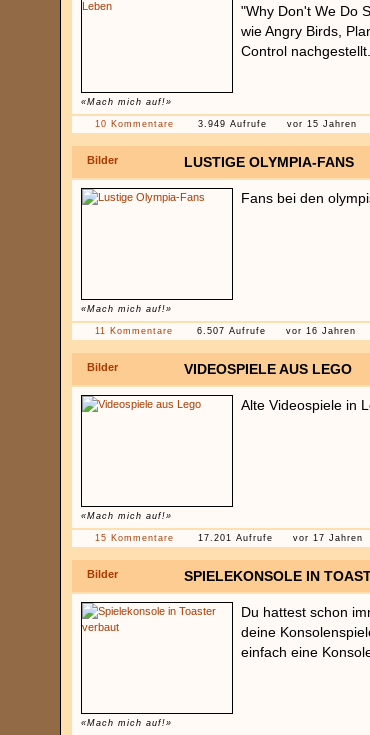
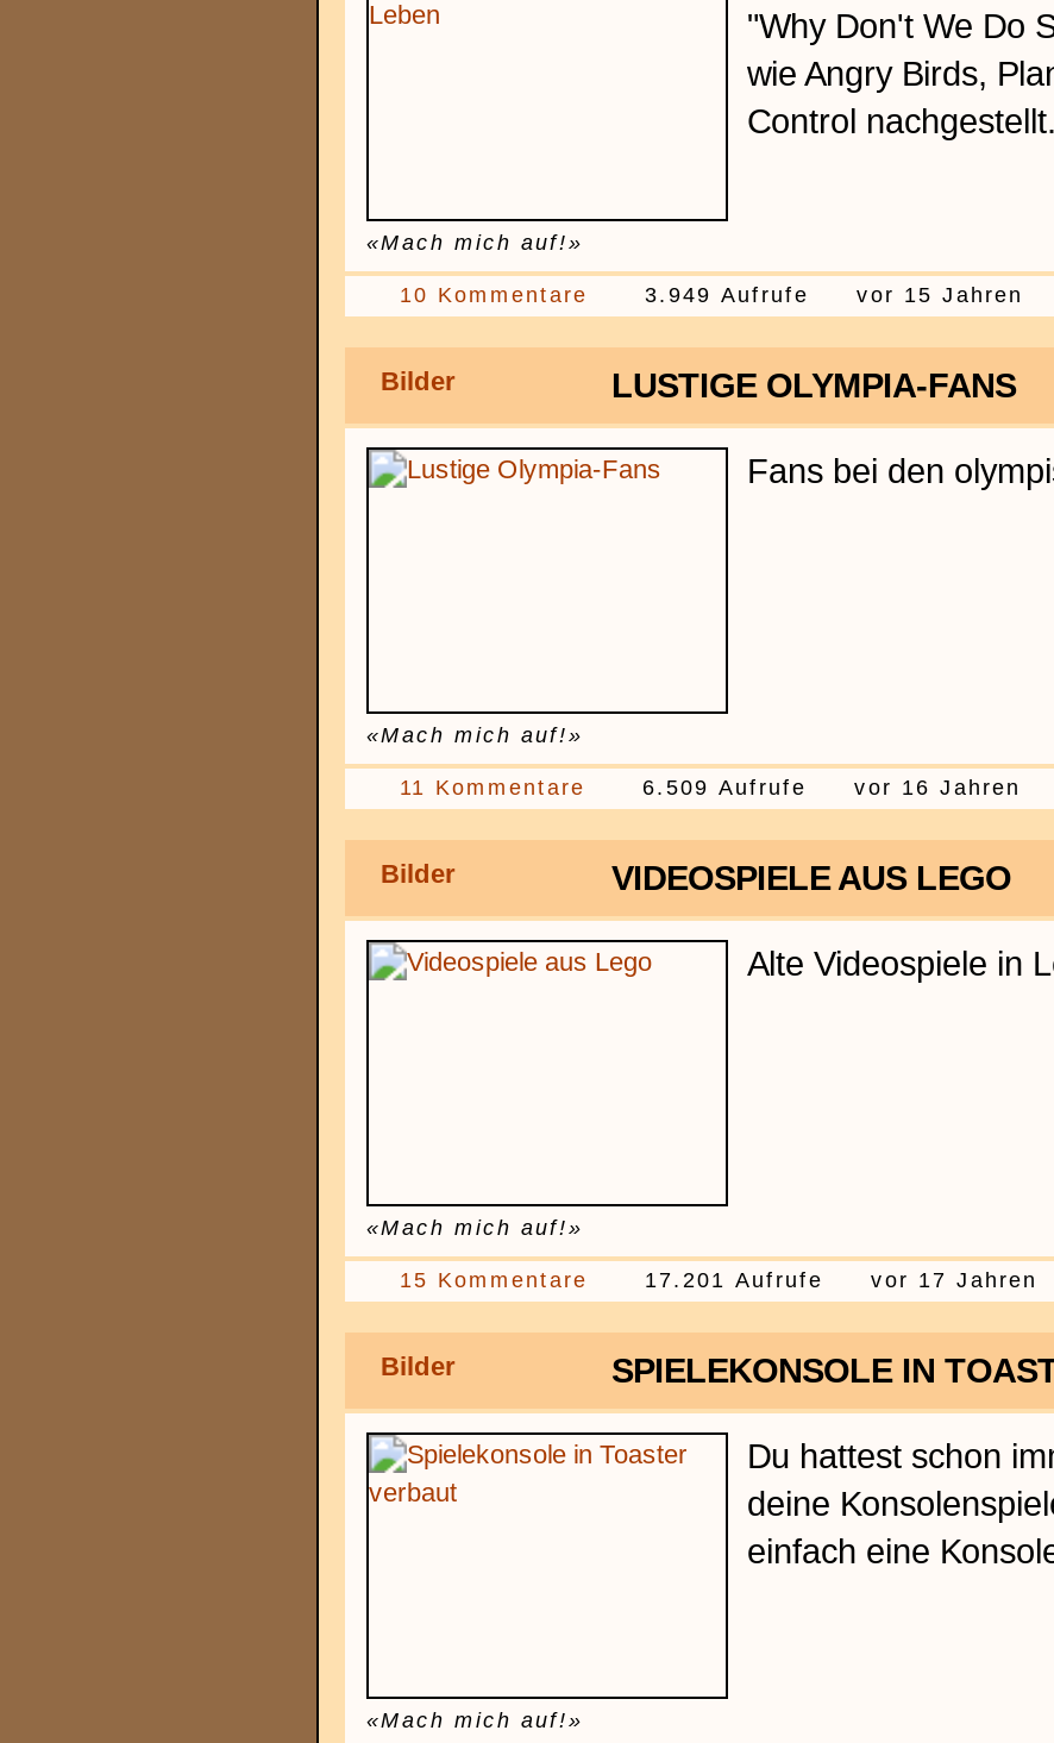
[197,326,356,336] 6.507 Aufrufe vor 16 Jahren -> [642,776,1021,800] 6.509 Aufrufe vor 16 Jahren

